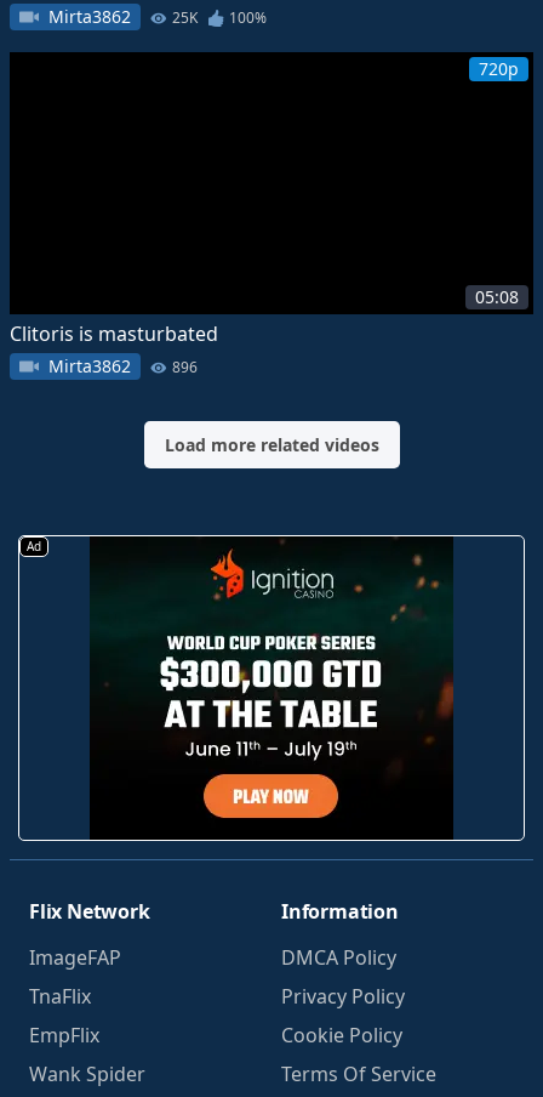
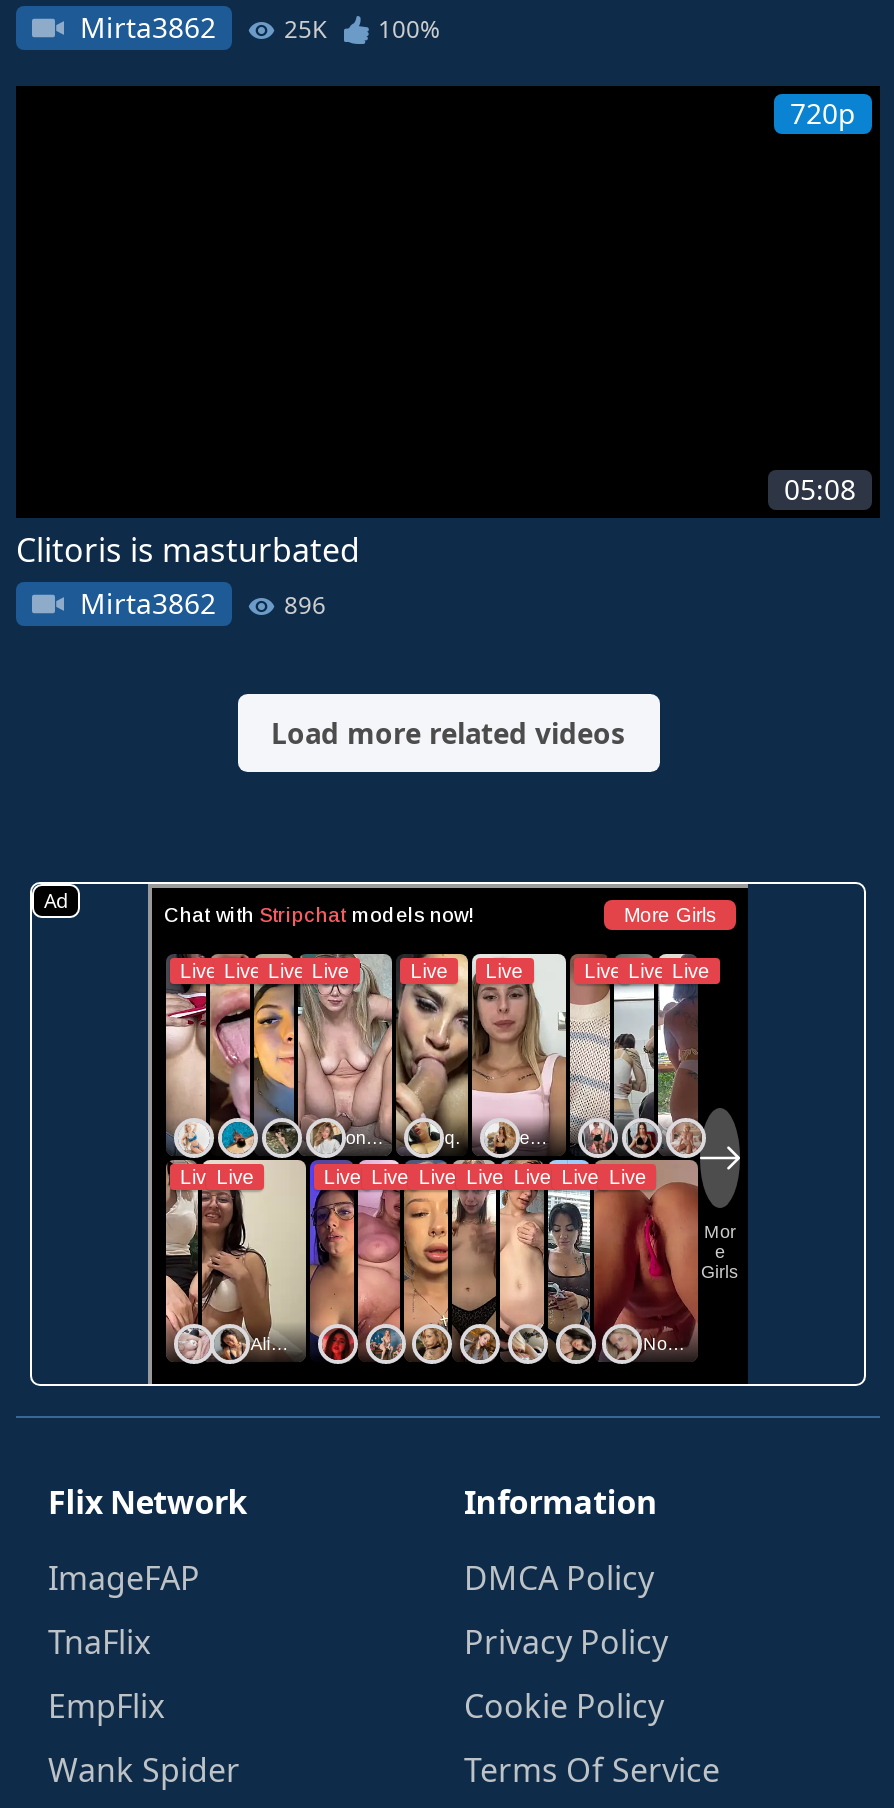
[90,535,453,839] [image] -> [146,882,748,1382] [image]

